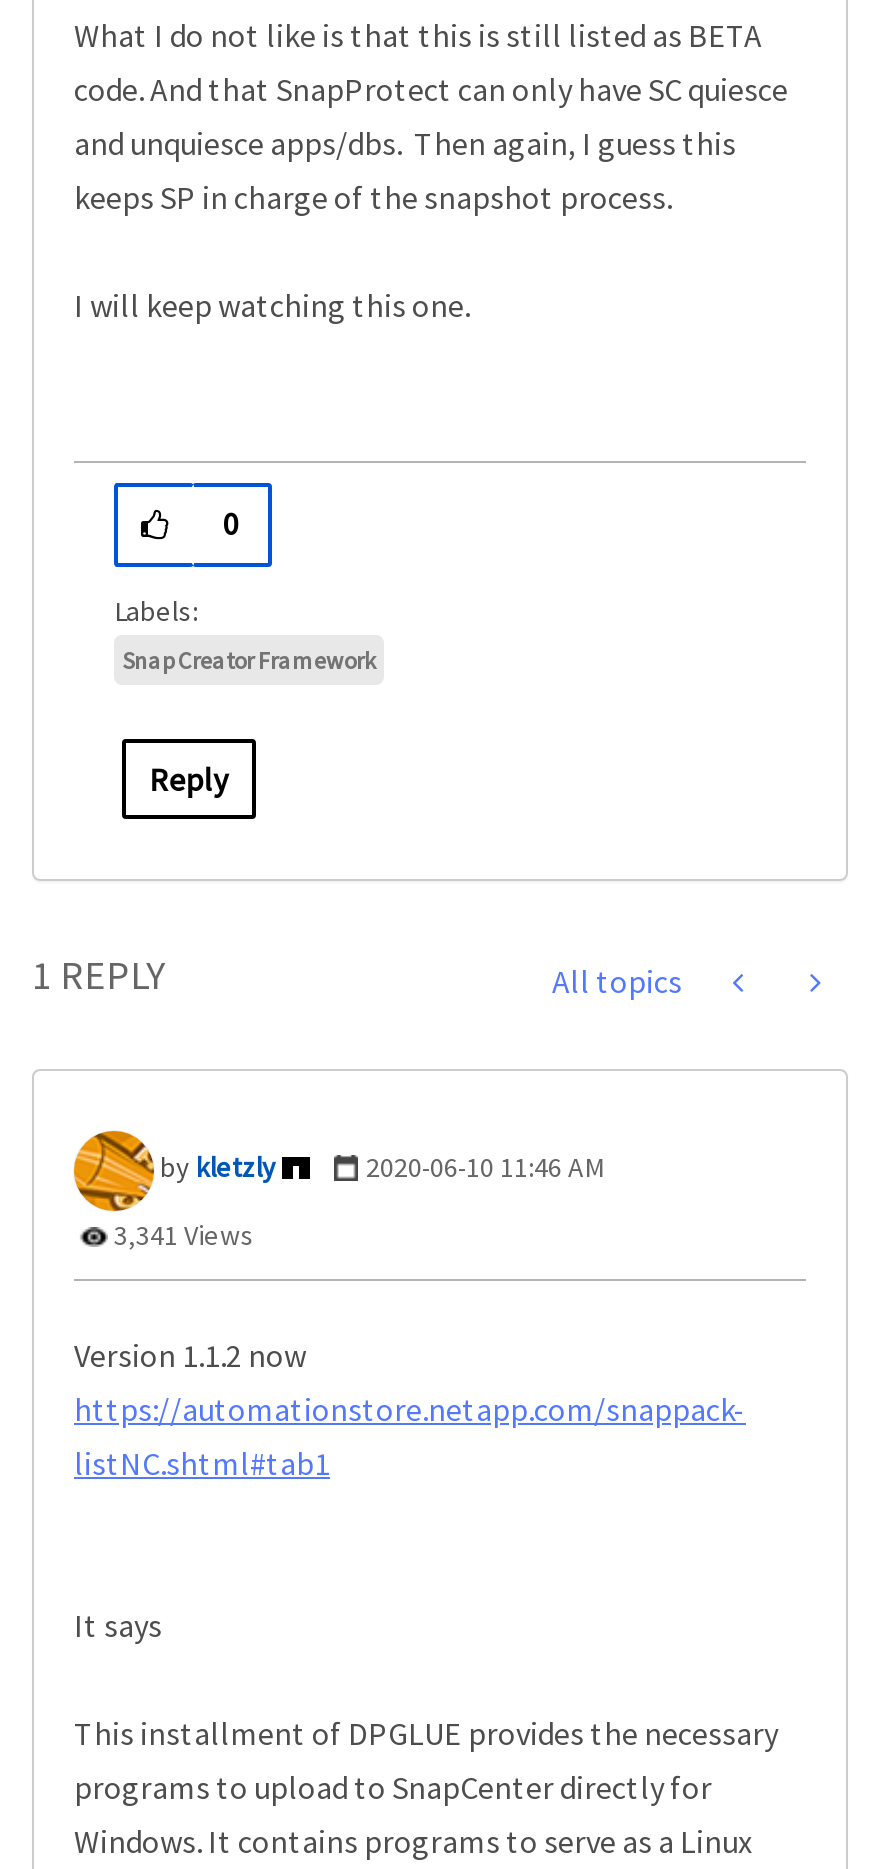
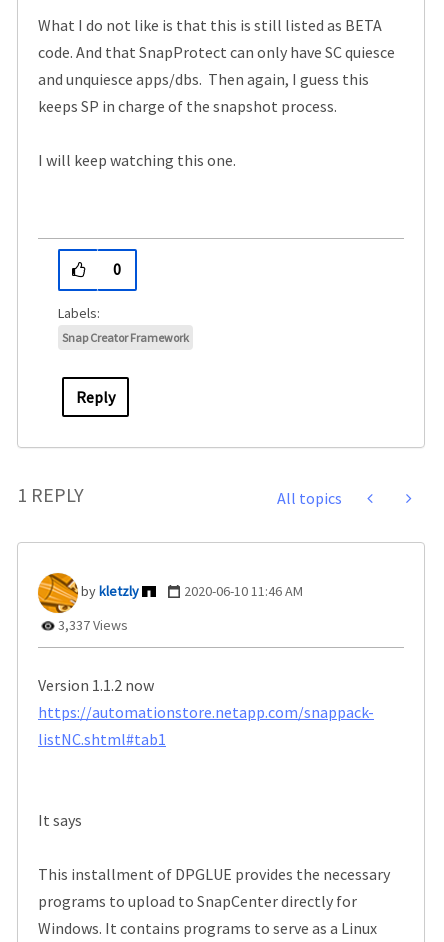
[108,1217,254,1253] 3,341 Views -> [55,616,128,634] 3,337 Views

